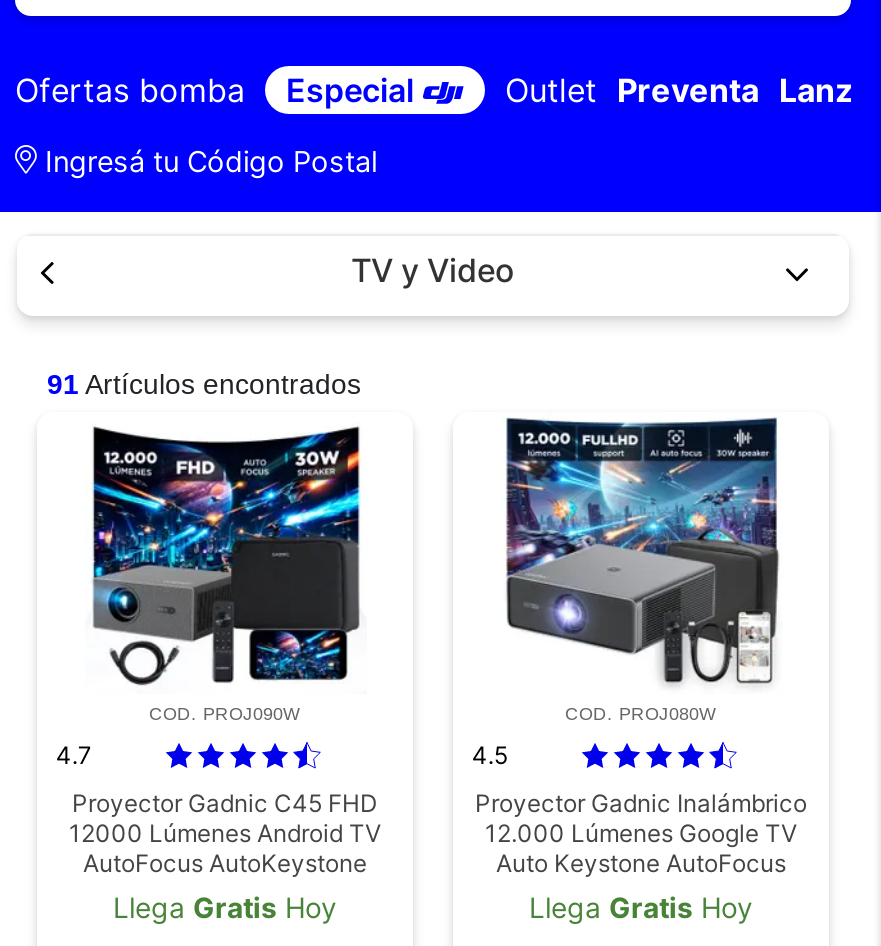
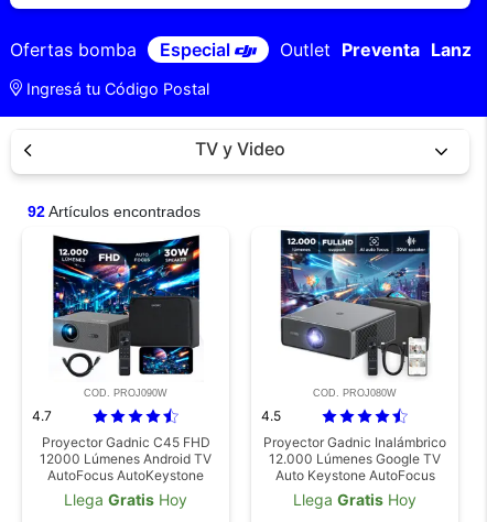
[47,368,361,400] 91 Artículos encontrados -> [28,202,201,220] 92 Artículos encontrados

